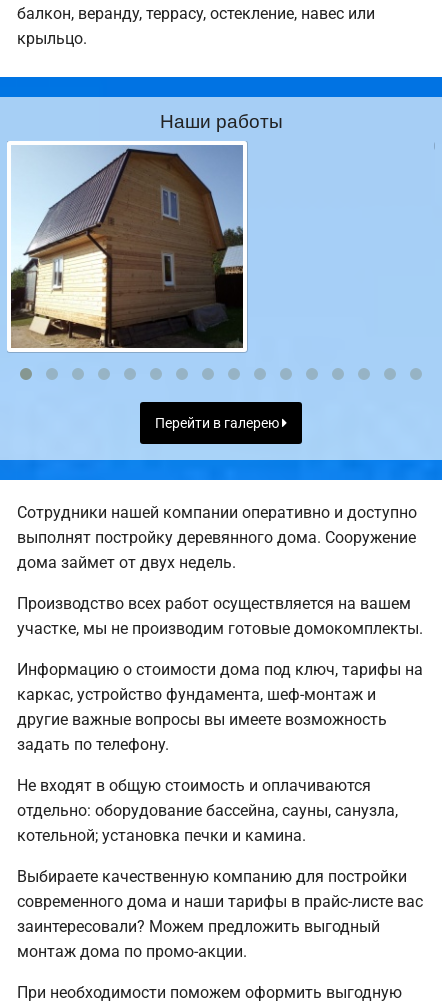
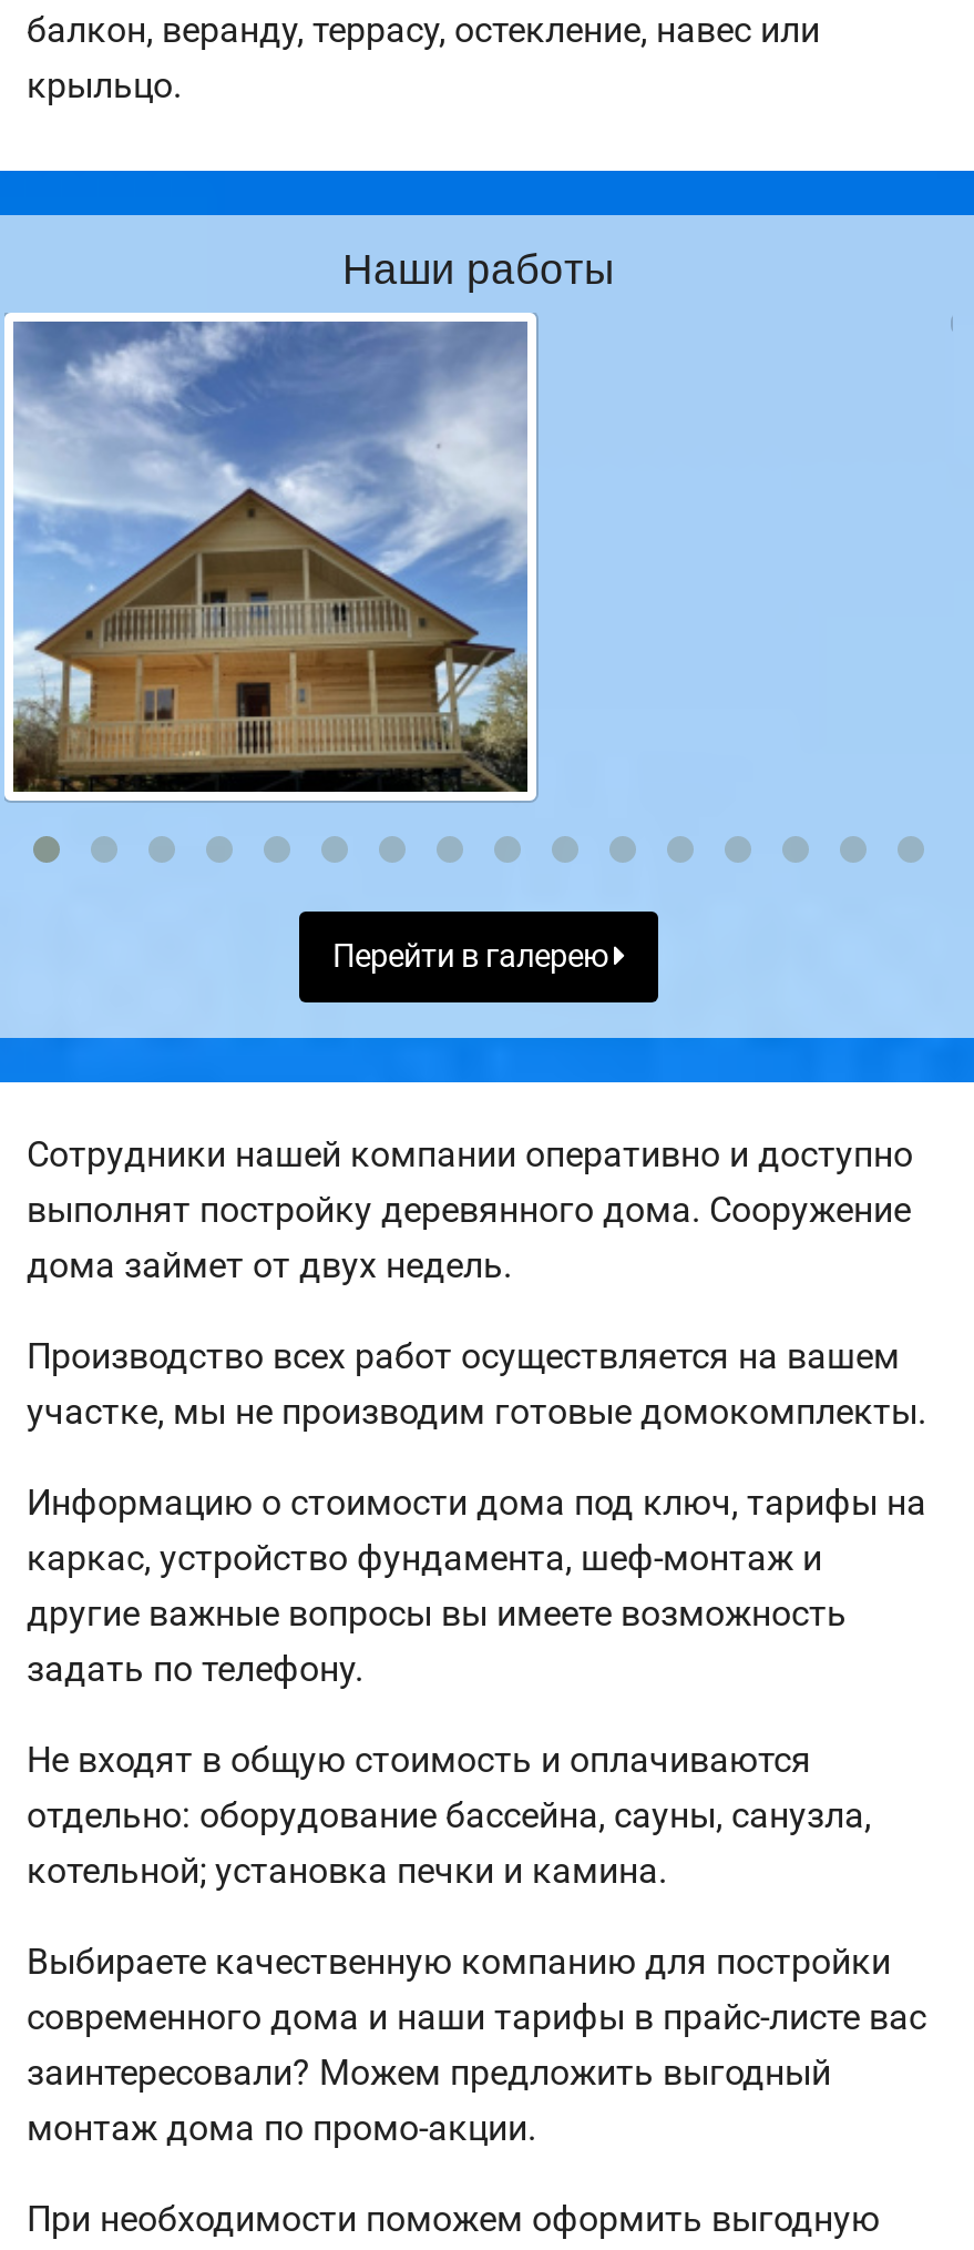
[10,145,244,349] [image] -> [13,322,530,794] [image]

